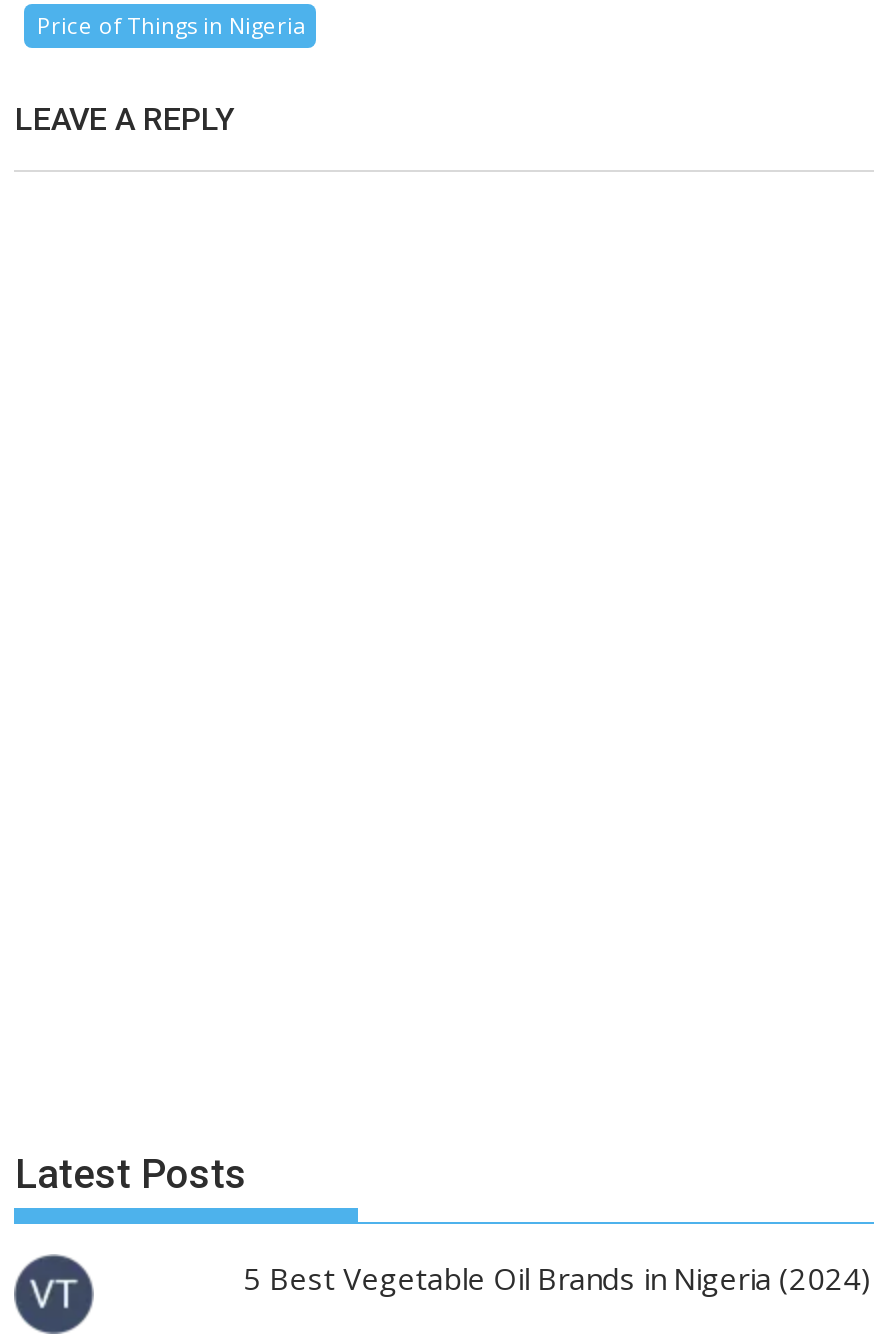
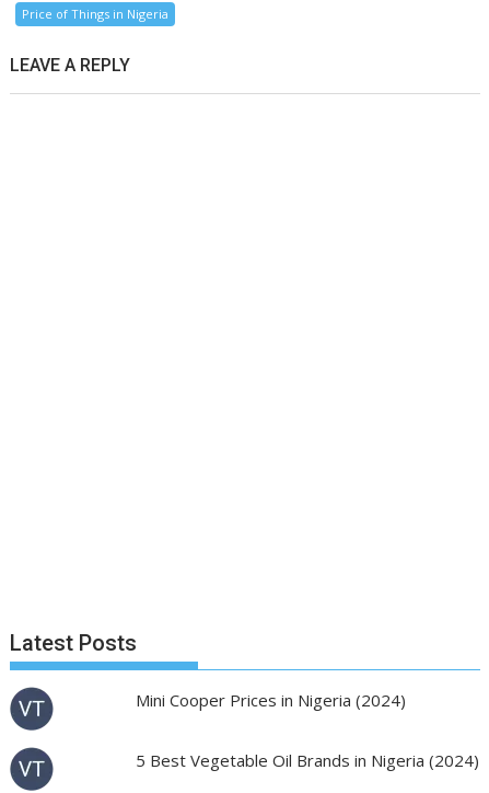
none -> [135,689,405,711] Mini Cooper Prices in Nigeria (2024)

